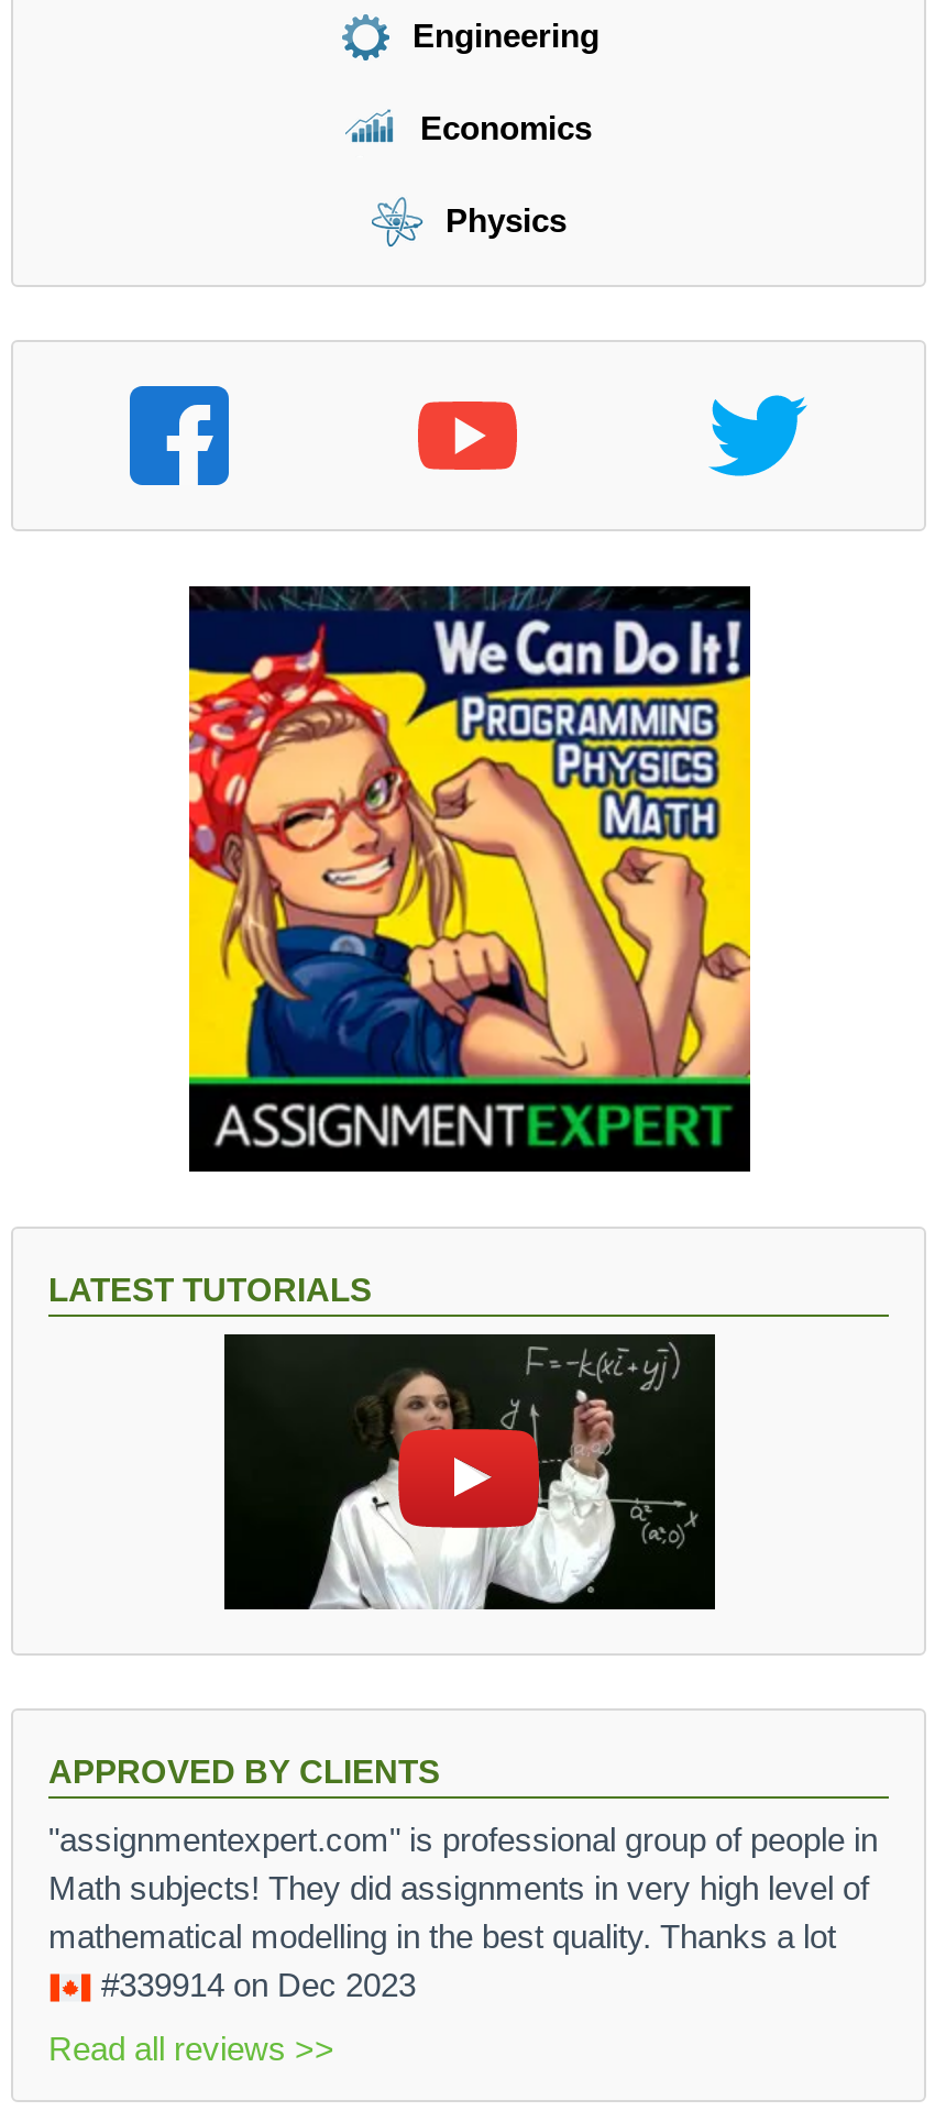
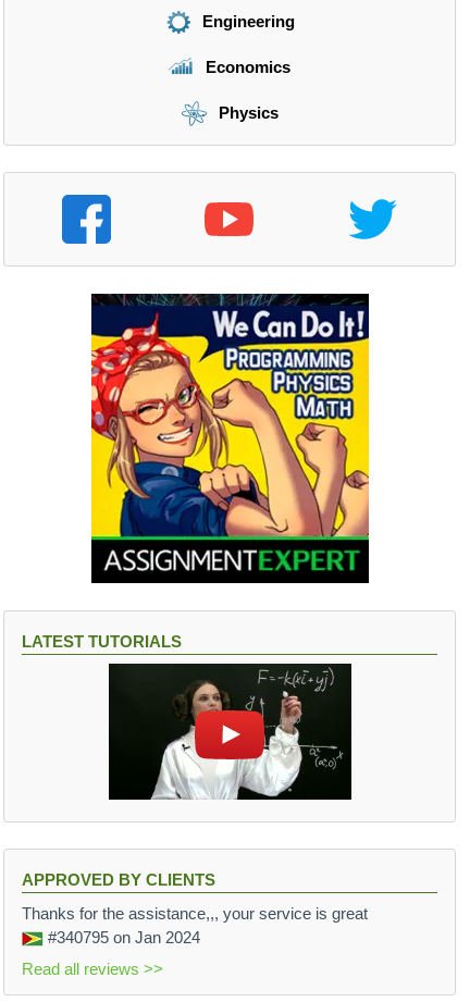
[48,1821,878,2004] "assignmentexpert.com" is professional group of people in | Math subjects! They did assignments in very high level of | mathematical modelling in the best quality. Thanks a lot | #339914 on Dec 2023 -> [22,904,368,947] Thanks for the assistance,,, your service is great | #340795 on Jan 2024

